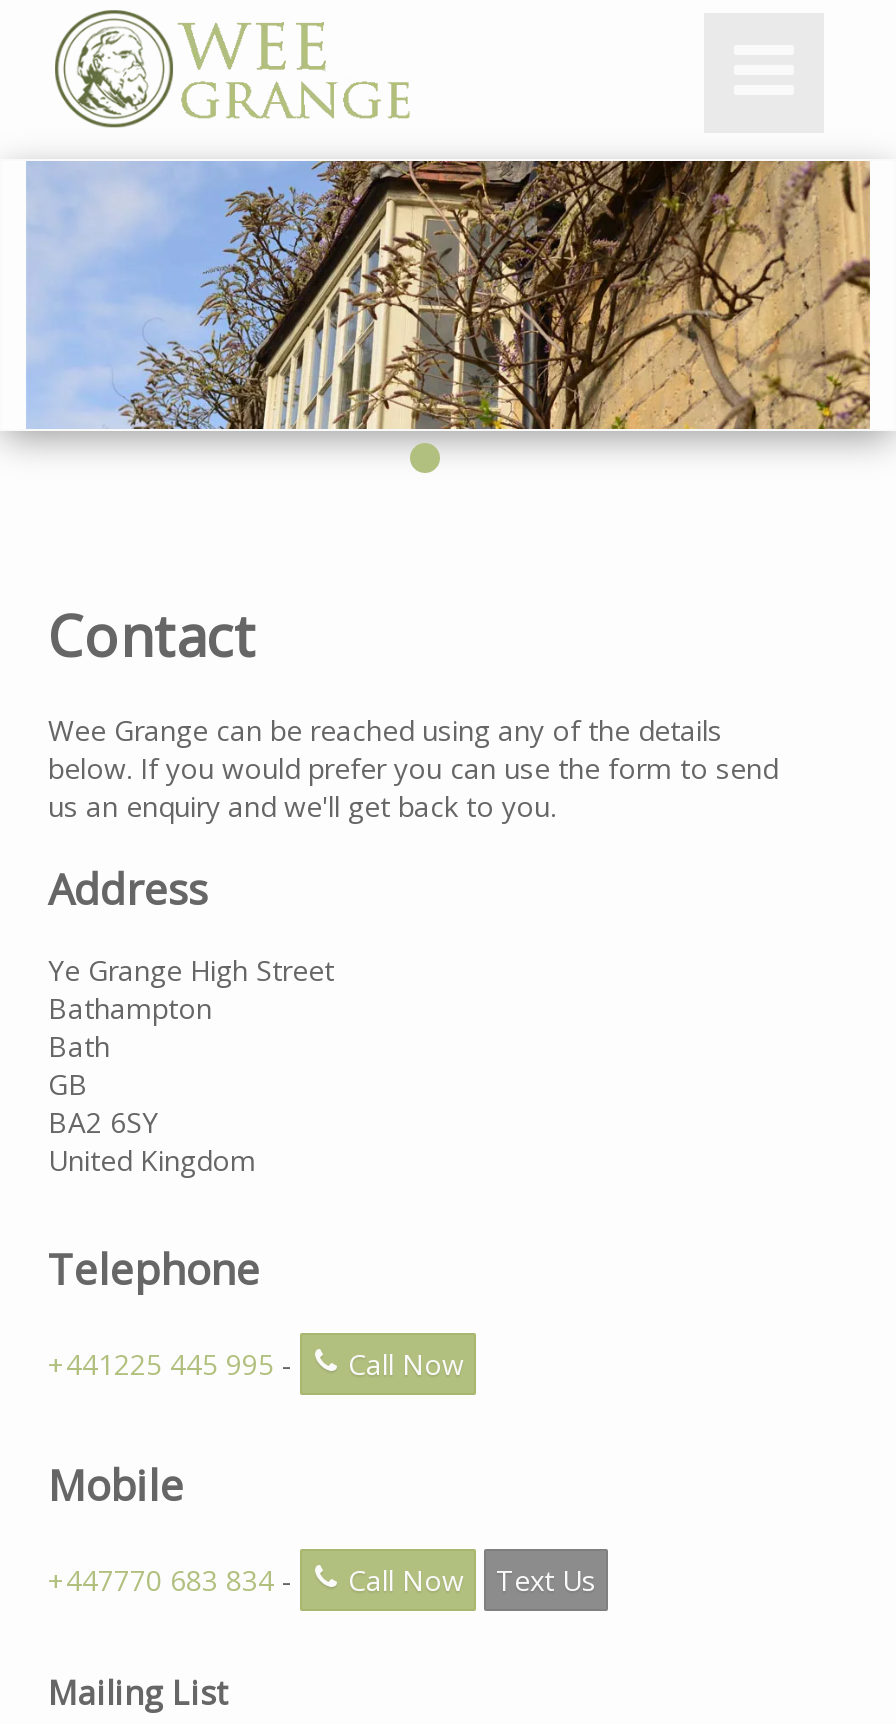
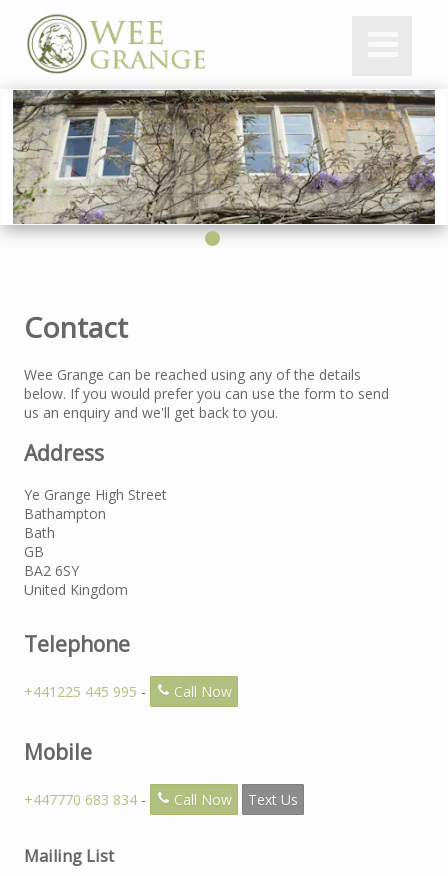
[26,159,872,431] [image] -> [12,89,436,225] [image]

